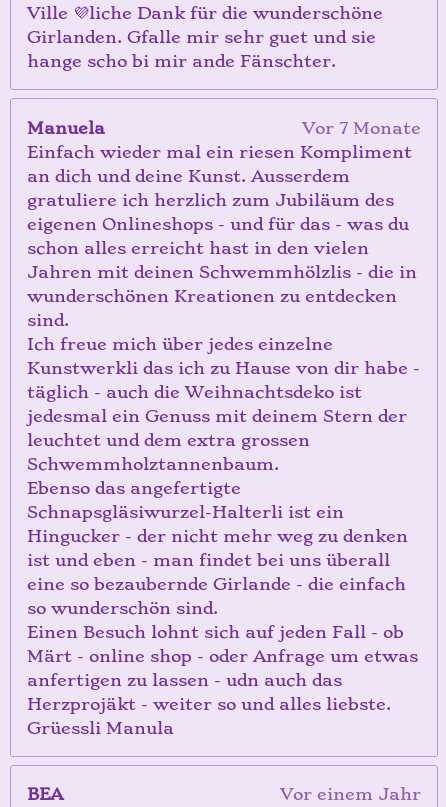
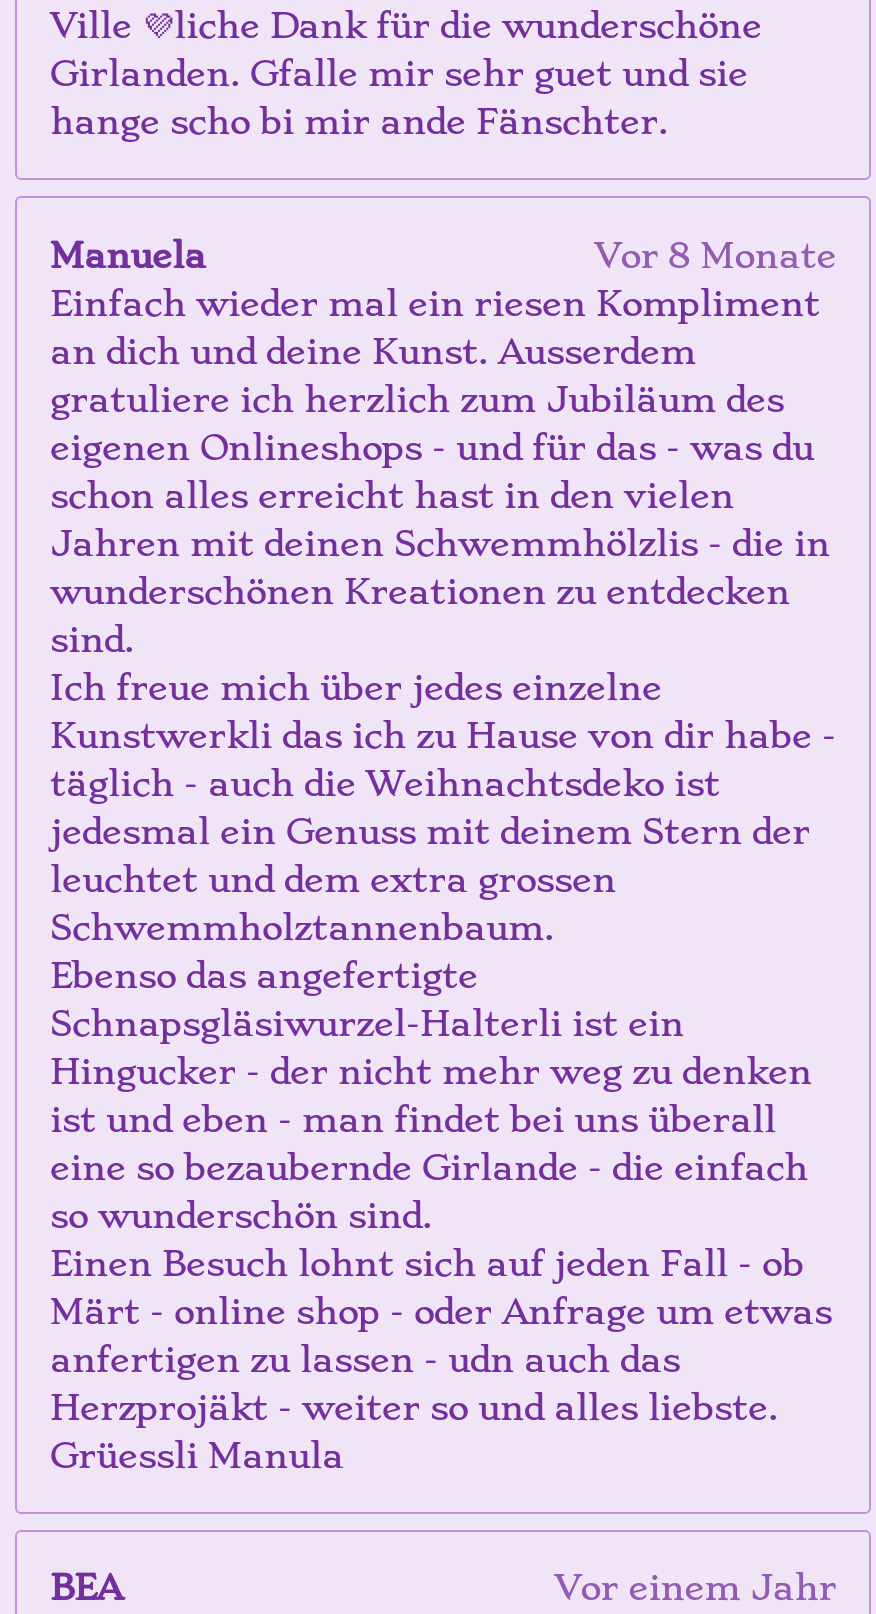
[302,118,421,138] Vor 7 Monate -> [594,235,836,275] Vor 8 Monate

